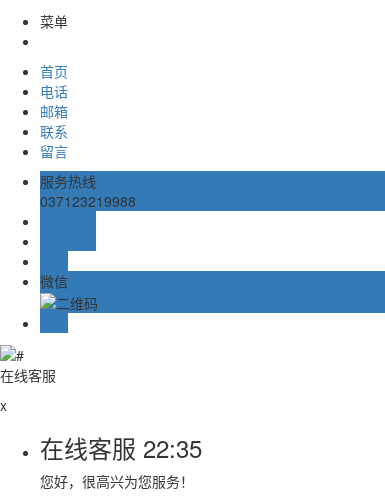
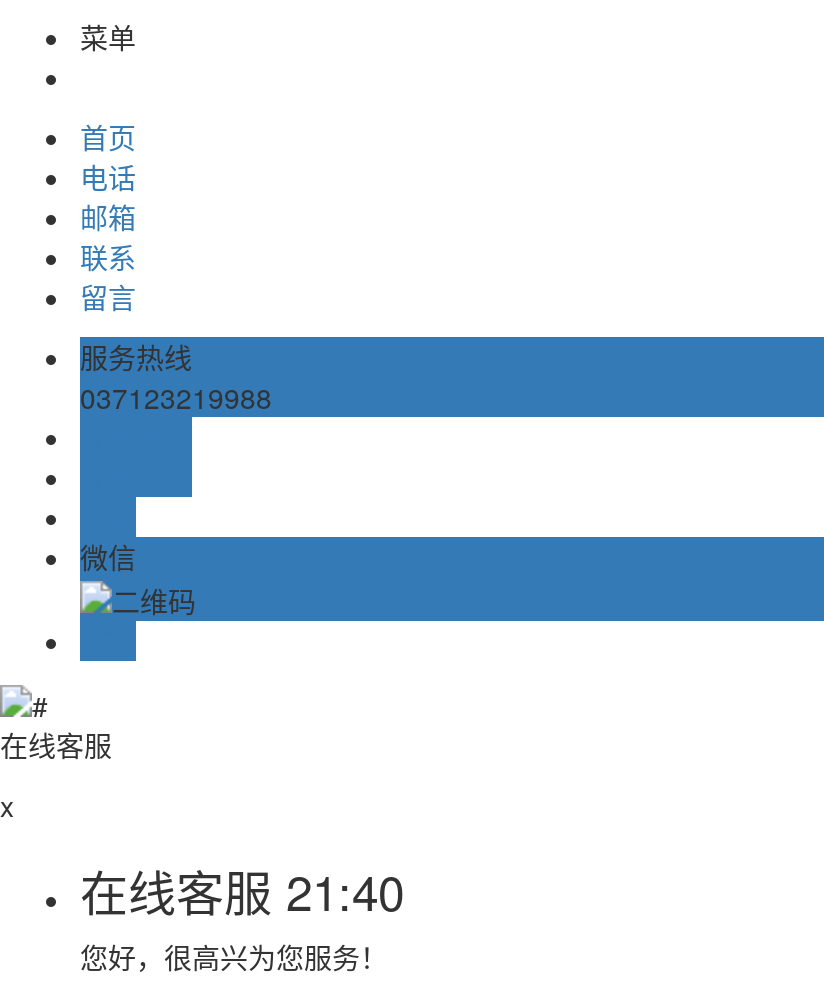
[40,430,202,465] 在线客服22:35 -> [80,856,404,926] 在线客服21:40

